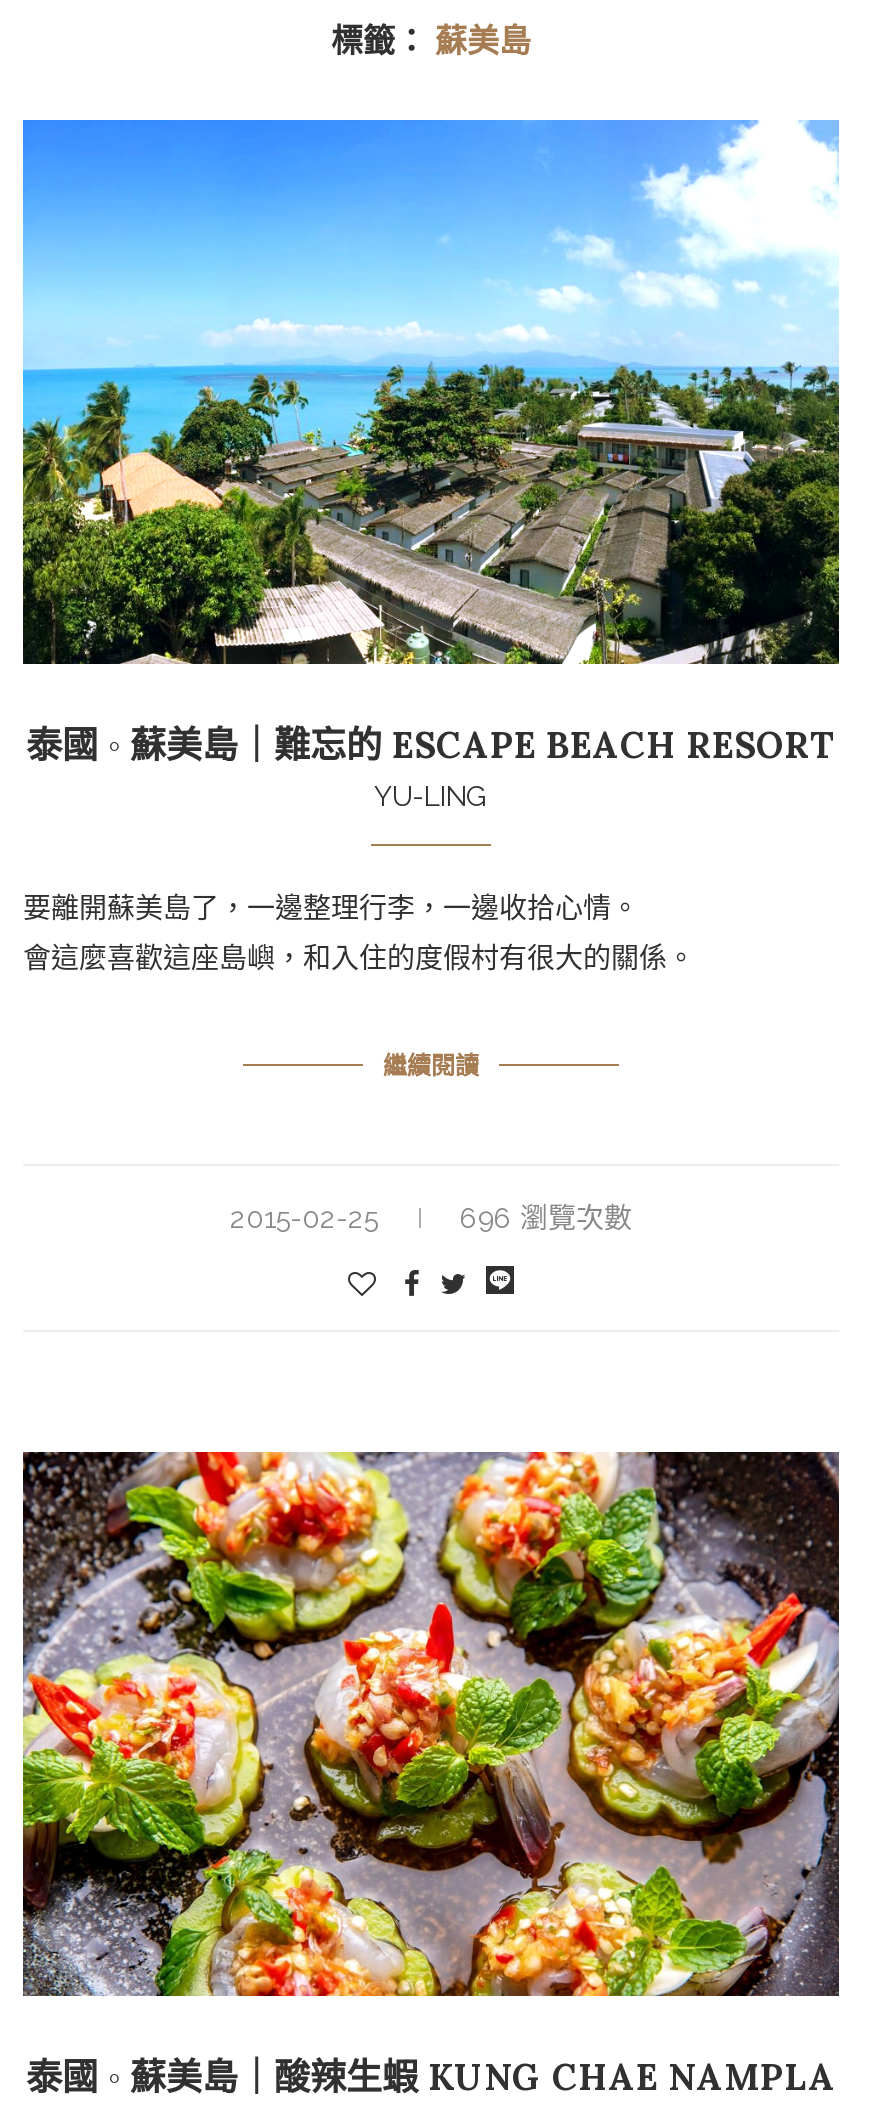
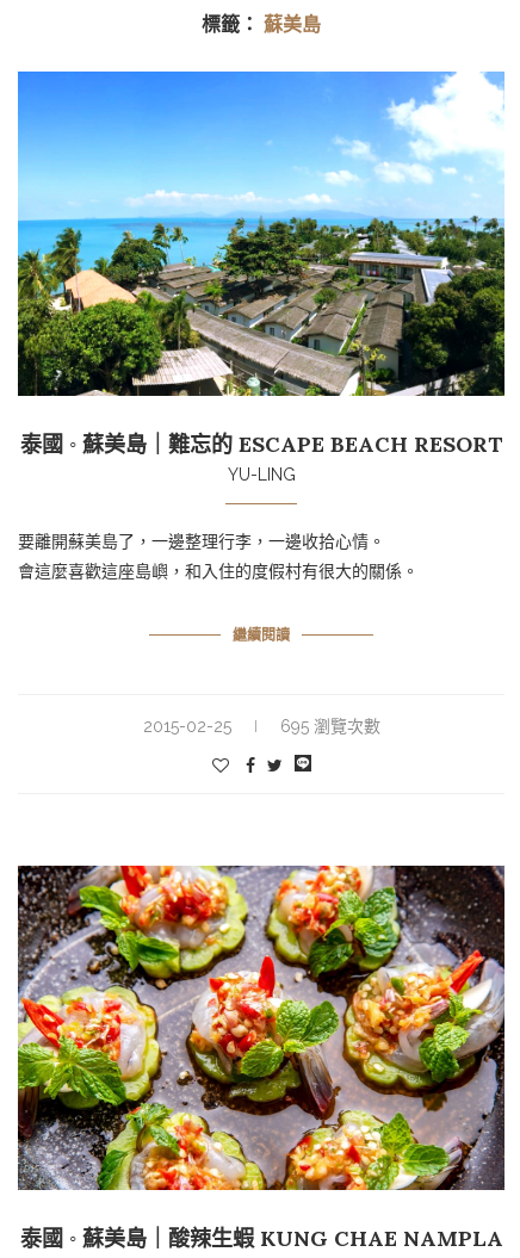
[460,1202,632,1234] 696 瀏覽次數 -> [280,716,380,735] 695 瀏覽次數

